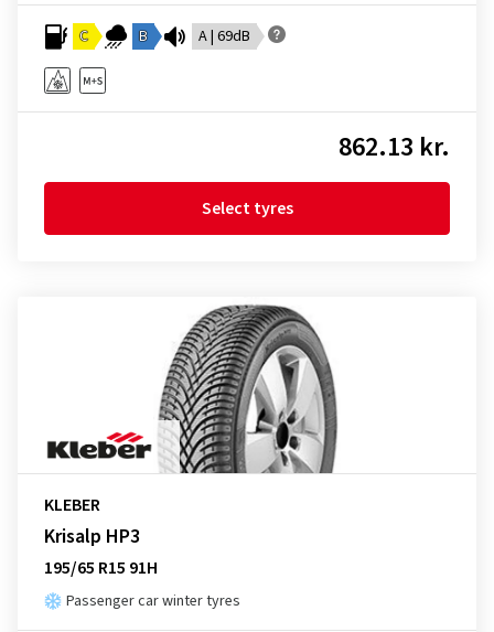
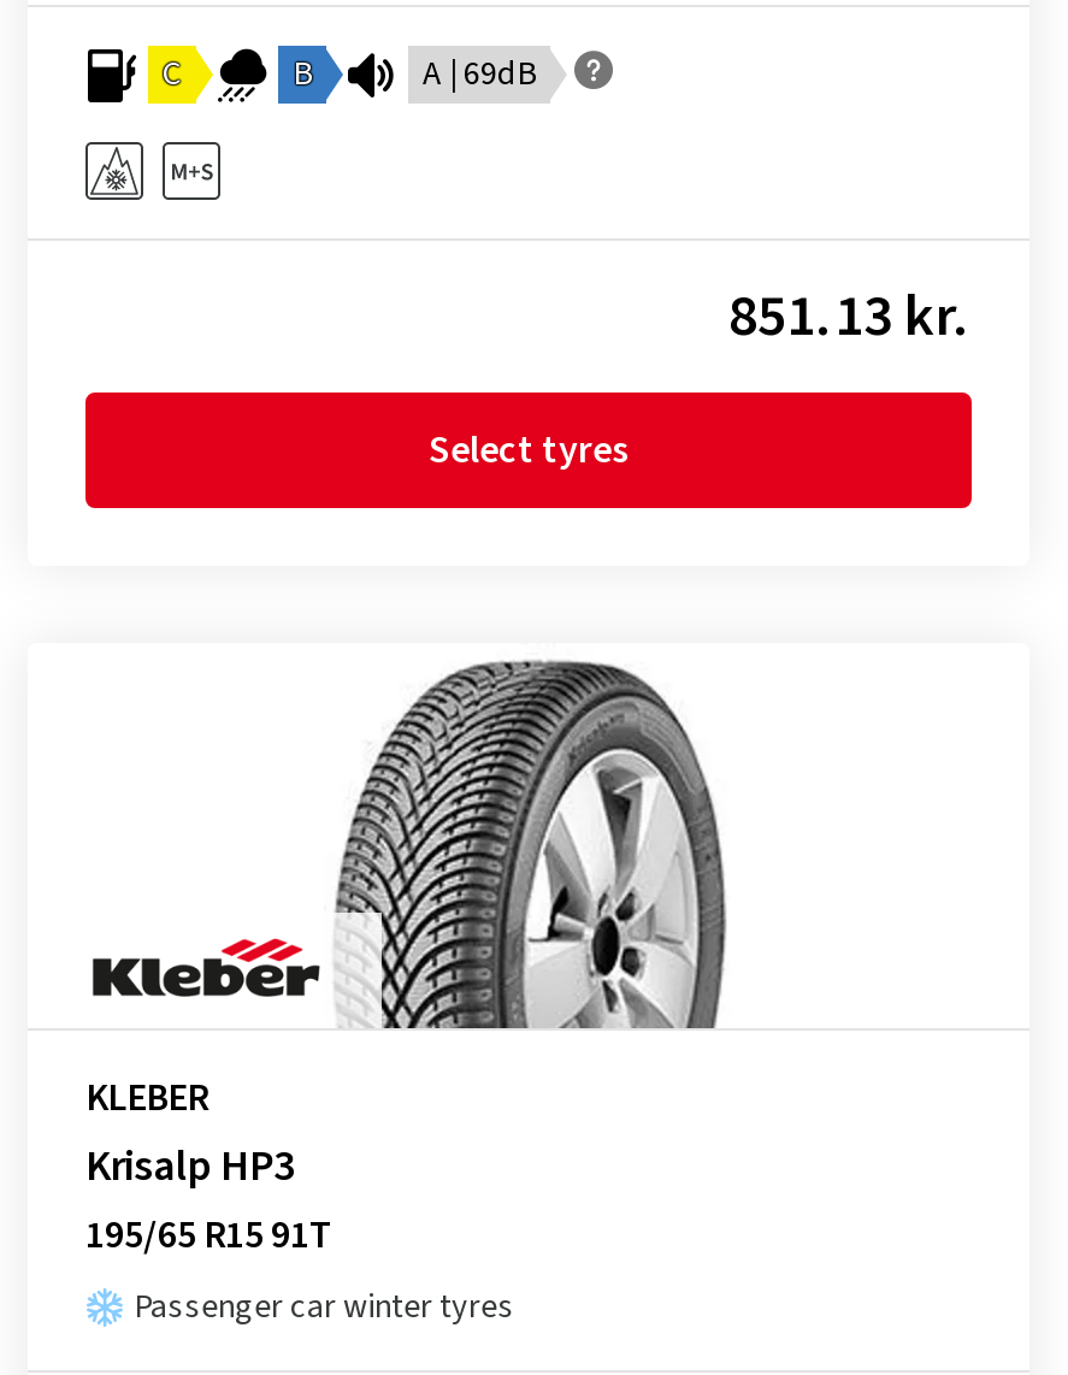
[339,128,450,167] 862.13 kr. -> [728,275,972,359] 851.13 kr.
[44,556,158,580] 195/65 R15 91H -> [85,1209,334,1262] 195/65 R15 91T

